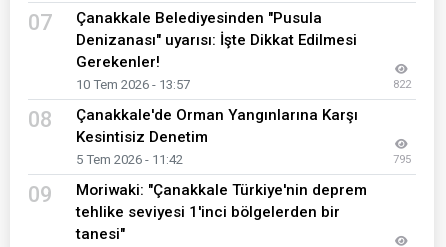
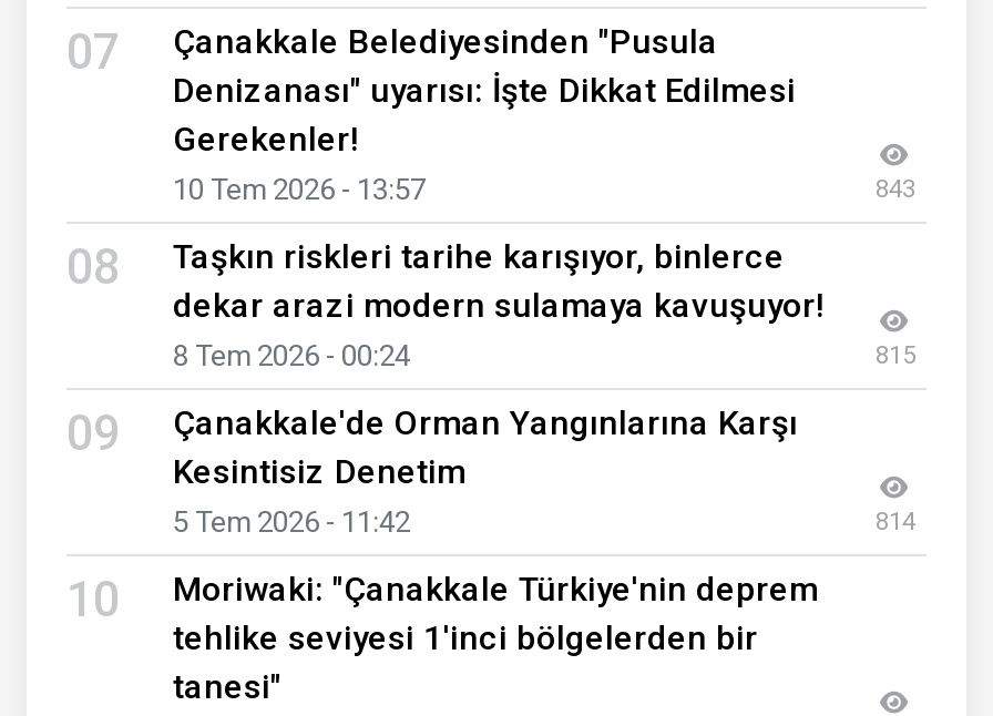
[393,78,411,91] 822 -> [876,175,915,203] 843
none -> [66,237,915,461] Taşkın riskleri tarihe karışıyor, binlerce | dekar arazi modern sulamaya kavuşuyor! | 8 Tem 2026 - 00:24 | 815 | 09
[393,153,411,166] 795 -> [876,507,915,536] 814
[28,181,367,207] 09 Moriwaki: "Çanakkale Türkiye'nin deprem -> [66,569,818,627] 10 Moriwaki: "Çanakkale Türkiye'nin deprem

